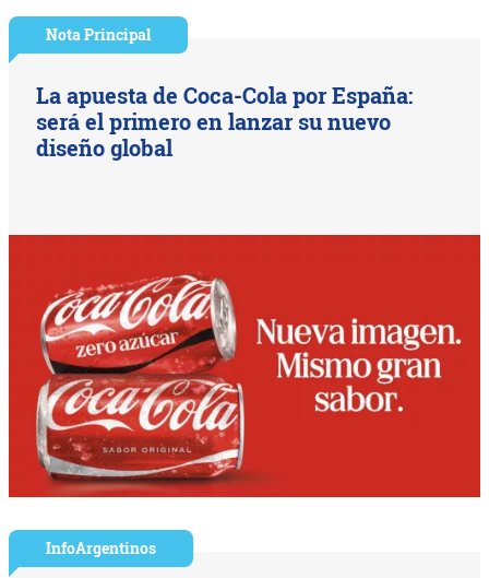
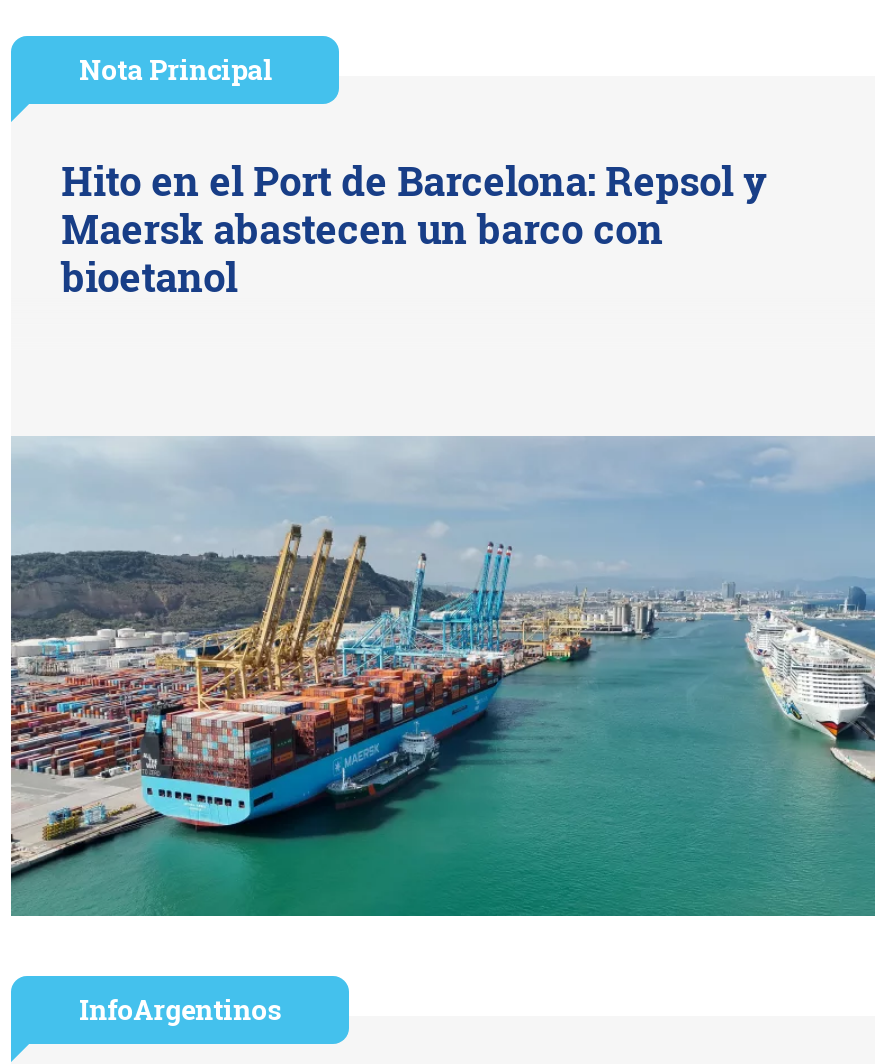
[36,81,413,162] La apuesta de Coca-Cola por España: | será el primero en lanzar su nuevo | diseño global -> [61,154,767,302] Hito en el Port de Barcelona: Repsol y | Maersk abastecen un barco con | bioetanol
[8,234,481,498] [image] -> [9,436,877,918] [image]

